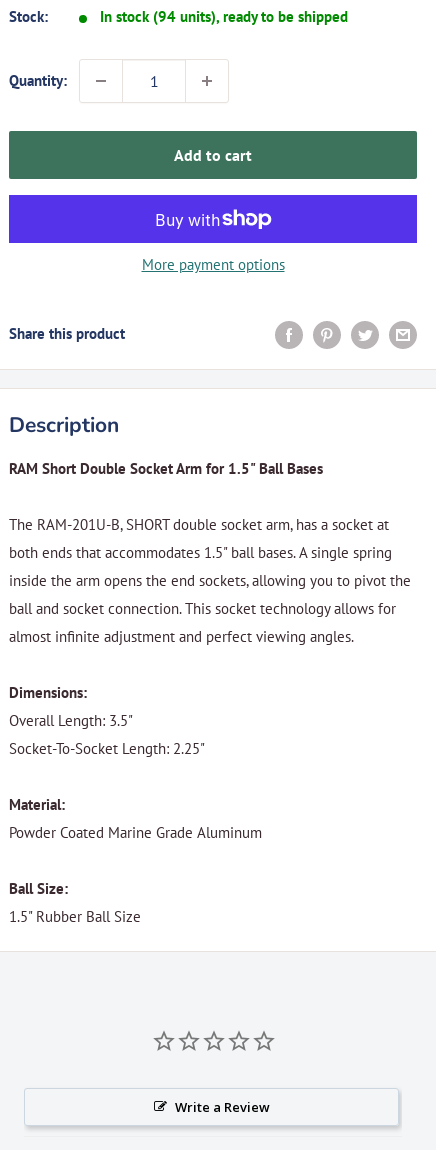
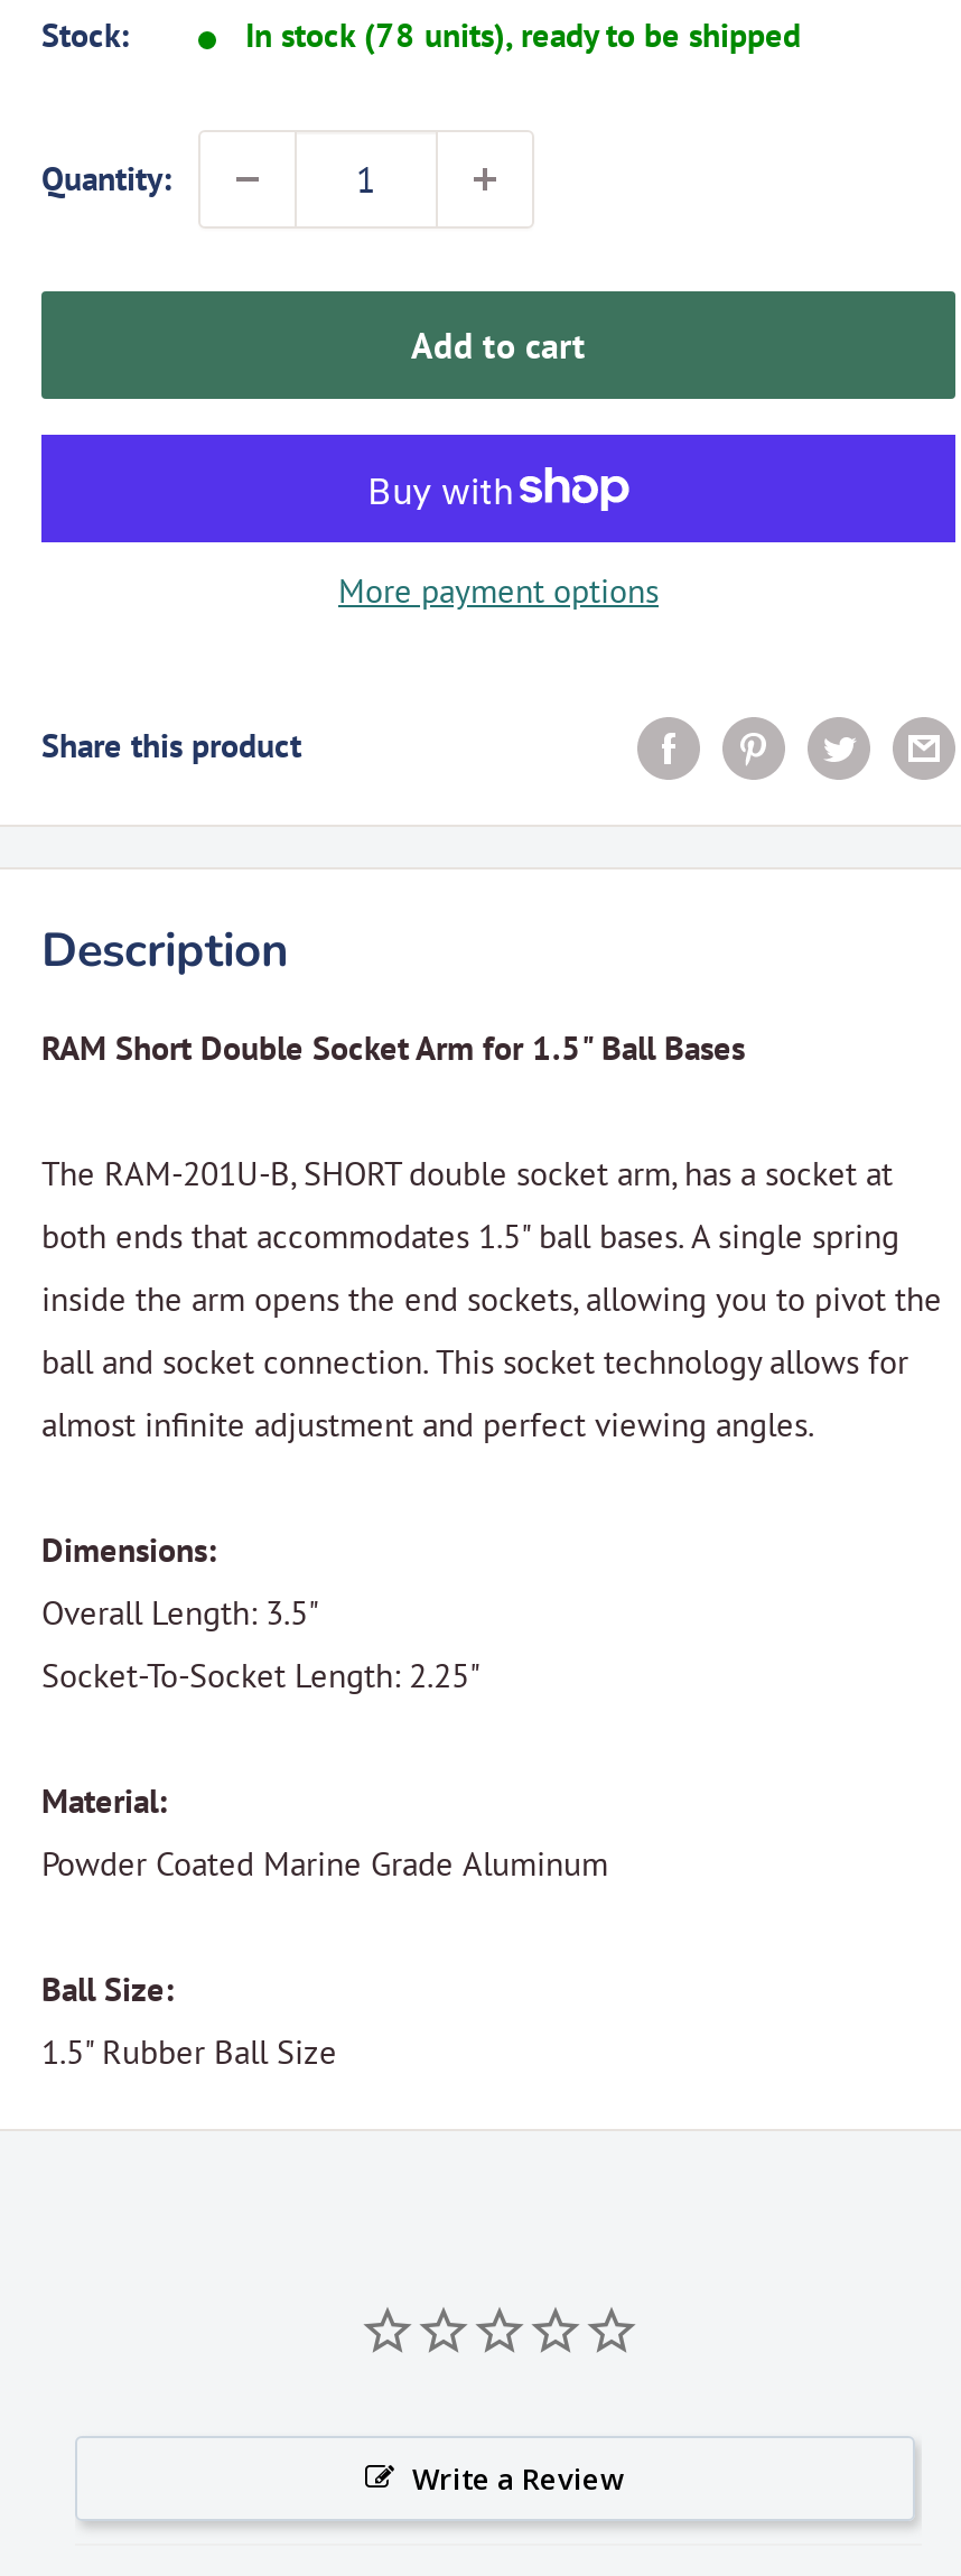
[100,7,348,26] In stock (94 units), ready to be shipped -> [245,14,801,57] In stock (78 units), ready to be shipped

